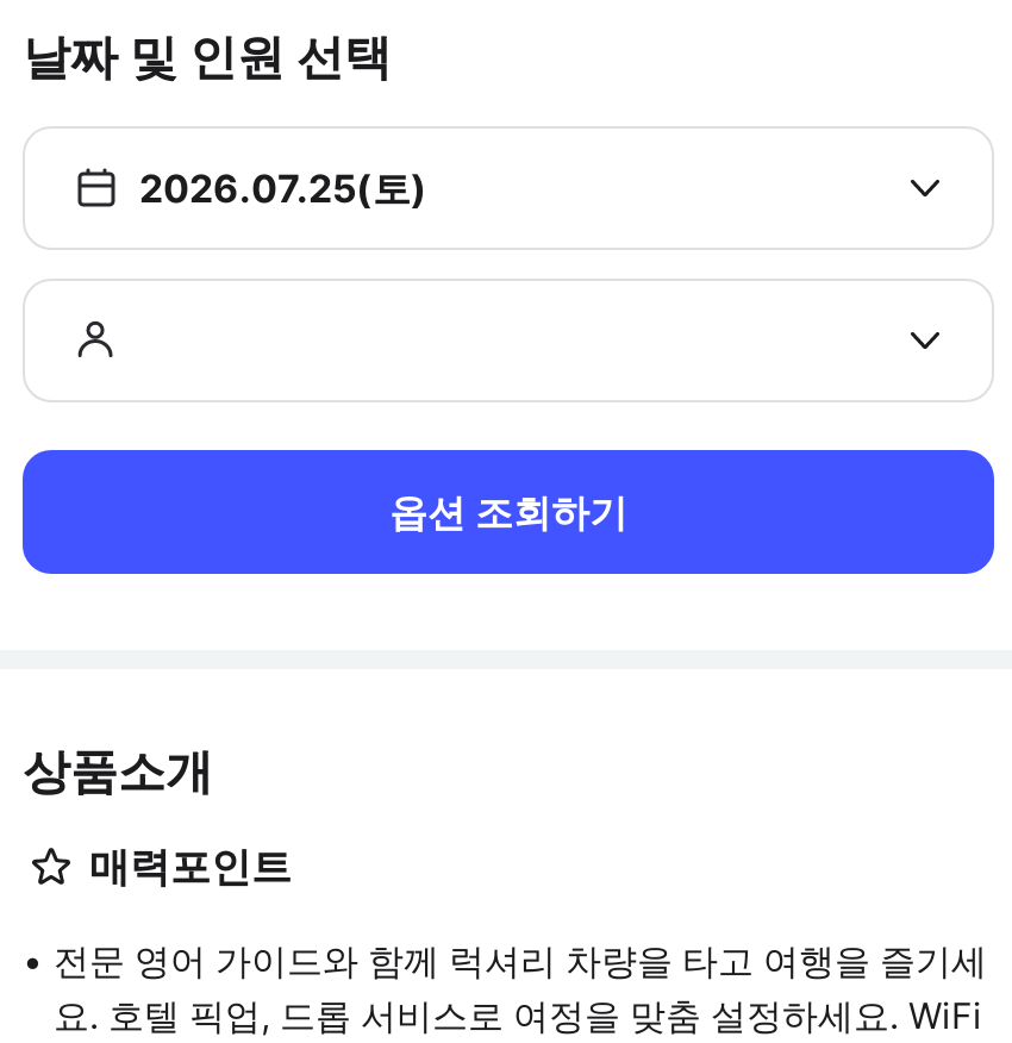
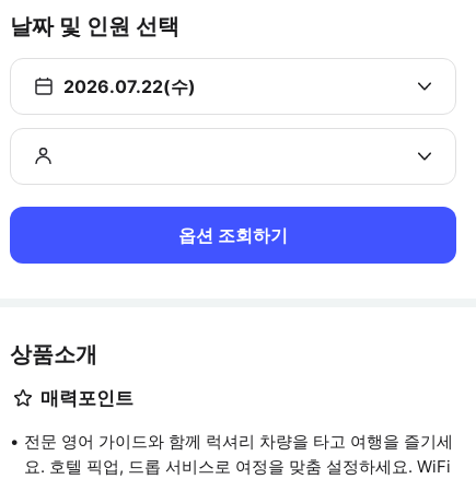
[139,164,427,212] 2026.07.25(토) -> [63,75,196,97] 2026.07.22(수)

